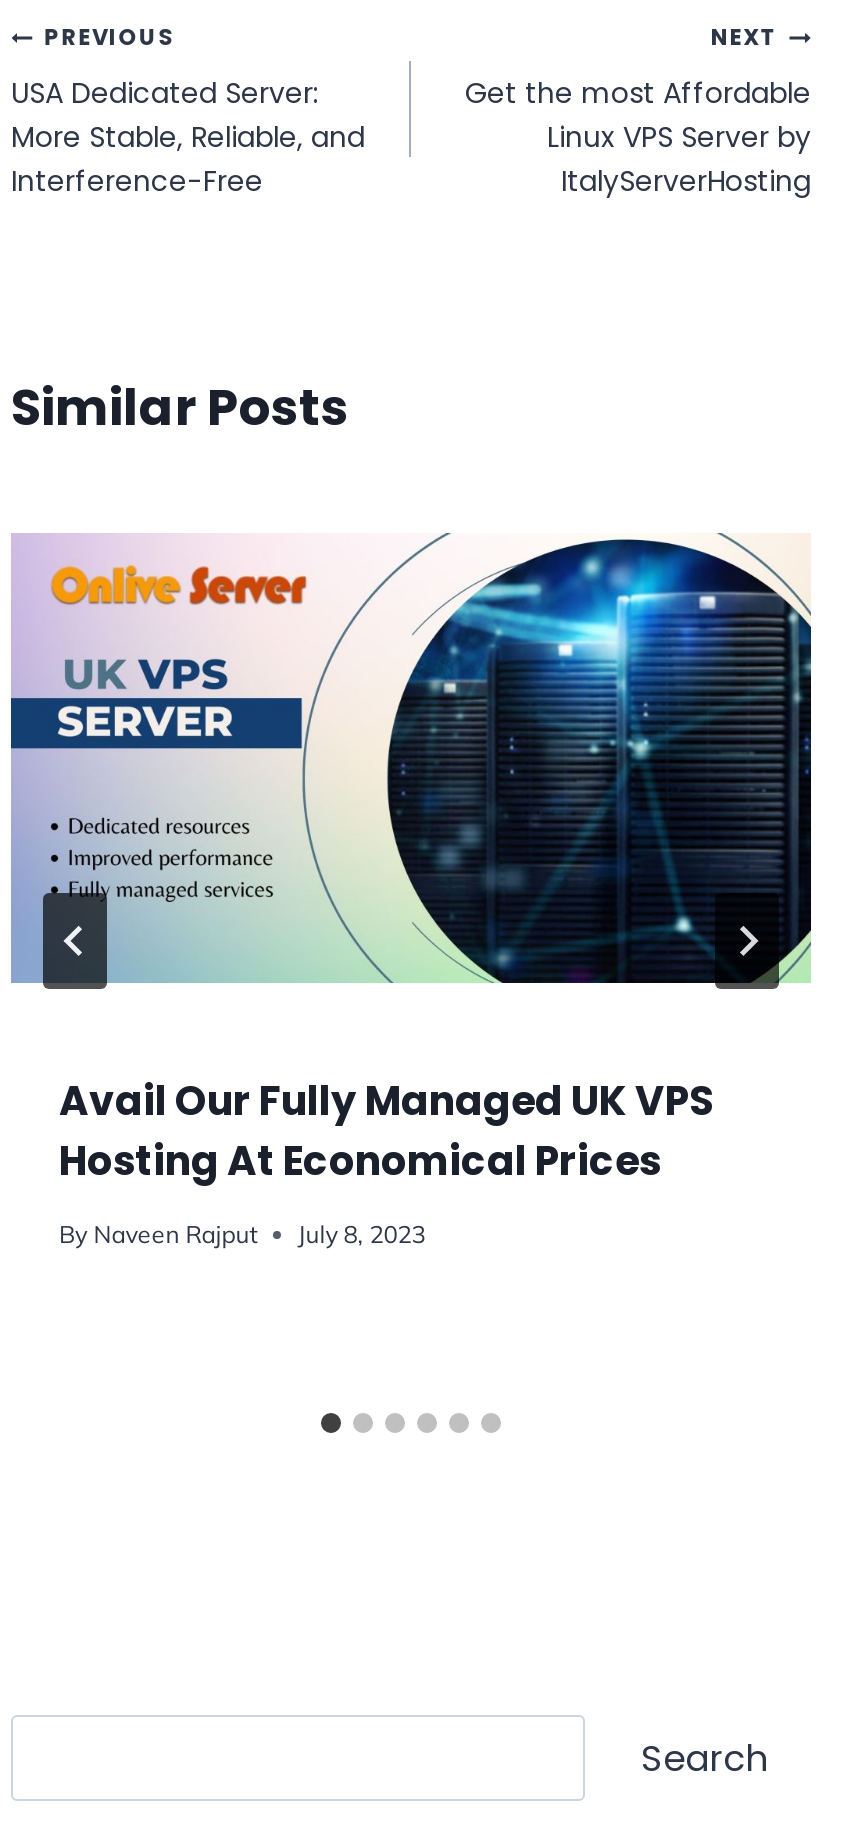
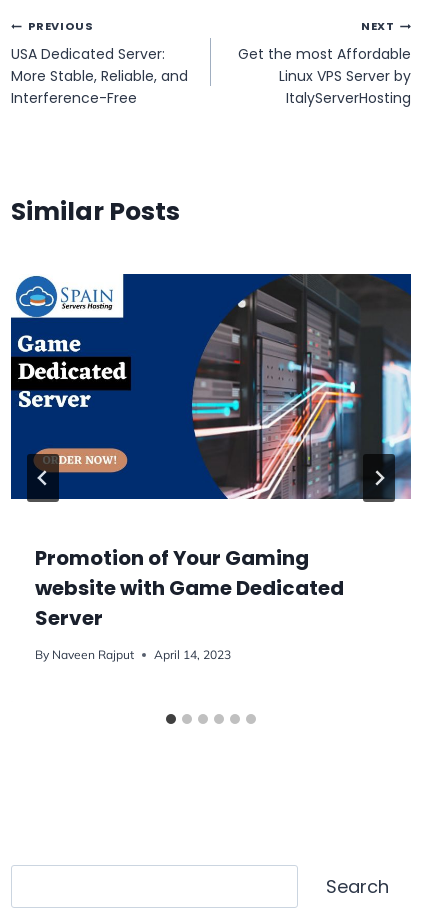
[11,533,813,985] [image] -> [10,273,412,500] [image]
[59,1074,715,1190] Avail Our Fully Managed UK VPS | Hosting At Economical Prices -> [35,544,344,632] Promotion of Your Gaming | website with Game Dedicated | Server
[59,1220,425,1250] By Naveen Rajput July 8, 2023 -> [35,647,231,662] By Naveen Rajput April 14, 2023
moved [59,1220,257,1250] -> [35,647,134,662]: By Naveen Rajput

